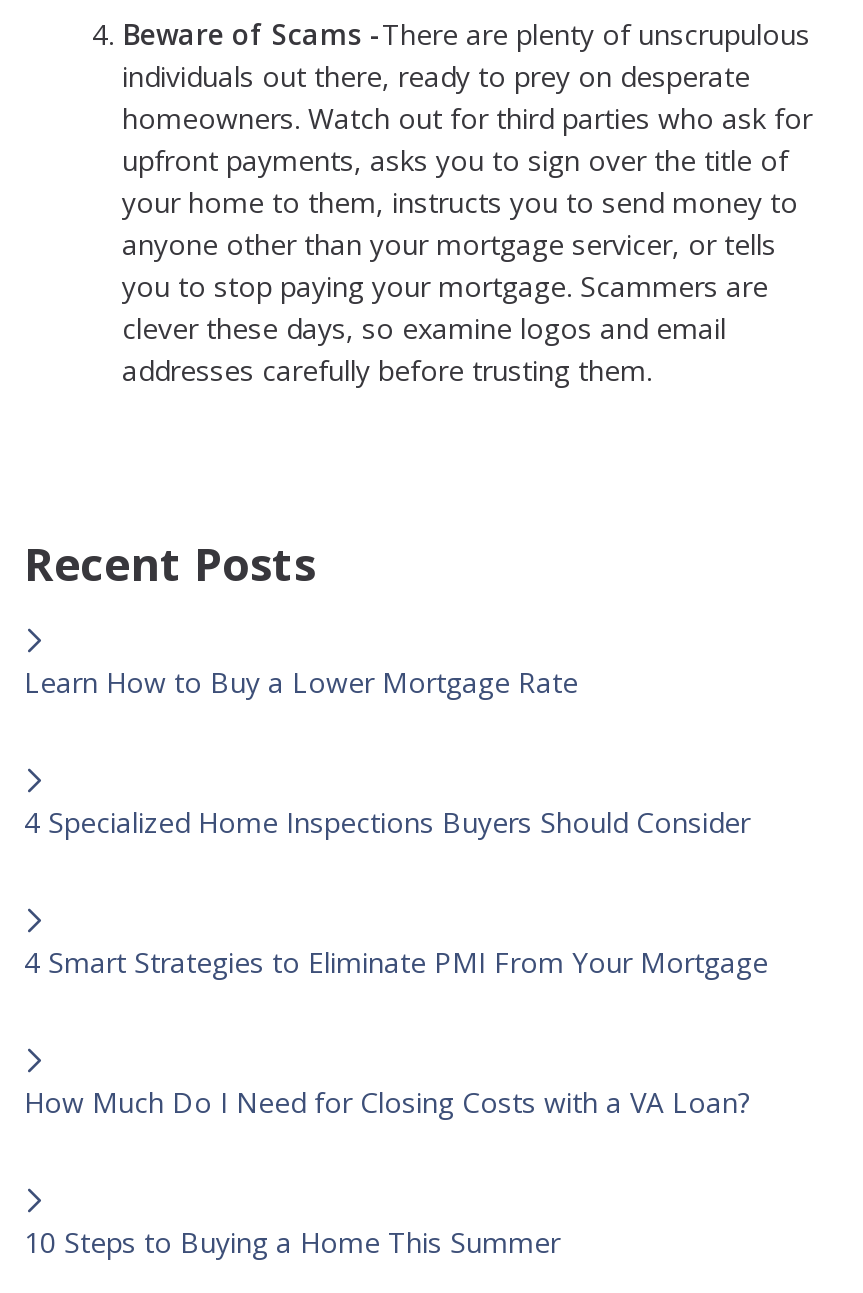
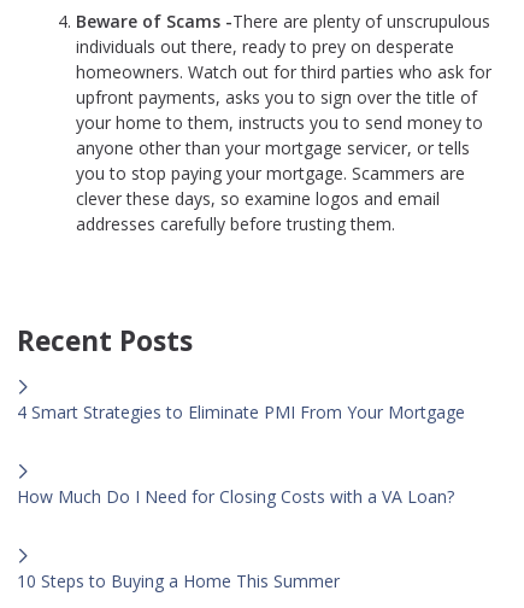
[24,662,578,700] Learn How to Buy a Lower Mortgage Rate -> none
[24,802,750,840] 4 Specialized Home Inspections Buyers Should Consider -> none

